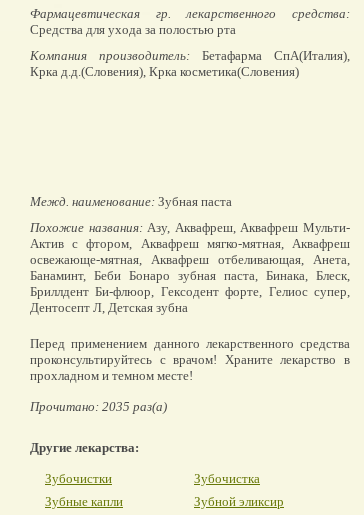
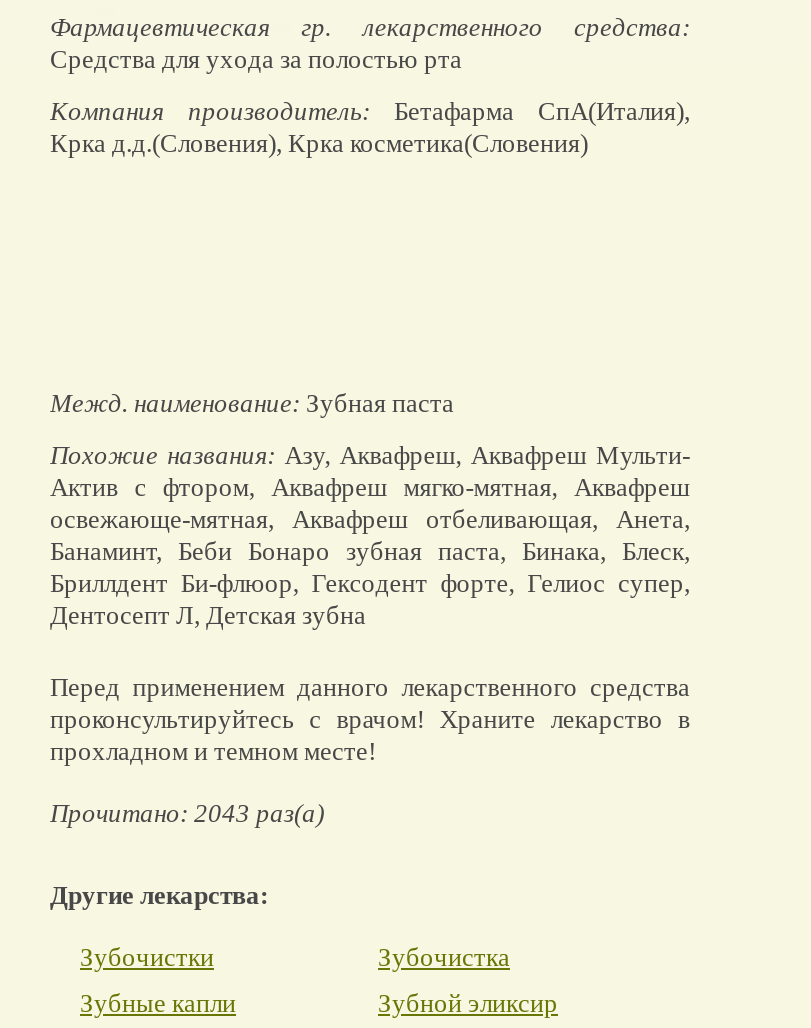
[30,399,167,414] Прочитано: 2035 раз(а) -> [50,798,324,828] Прочитано: 2043 раз(а)

